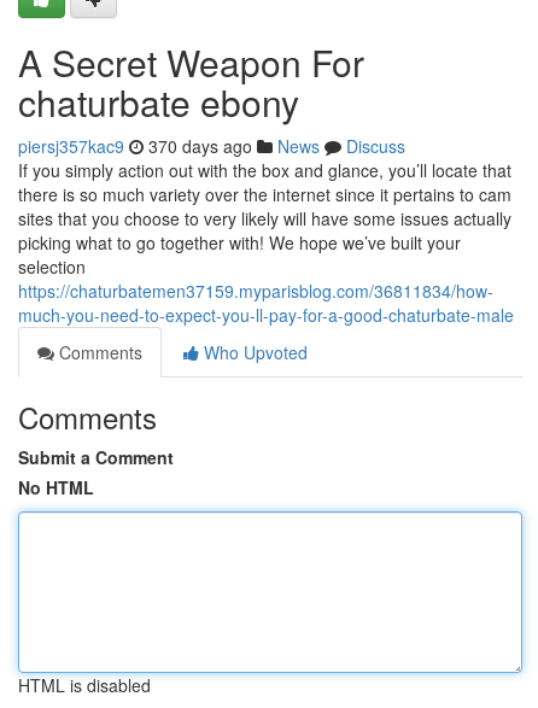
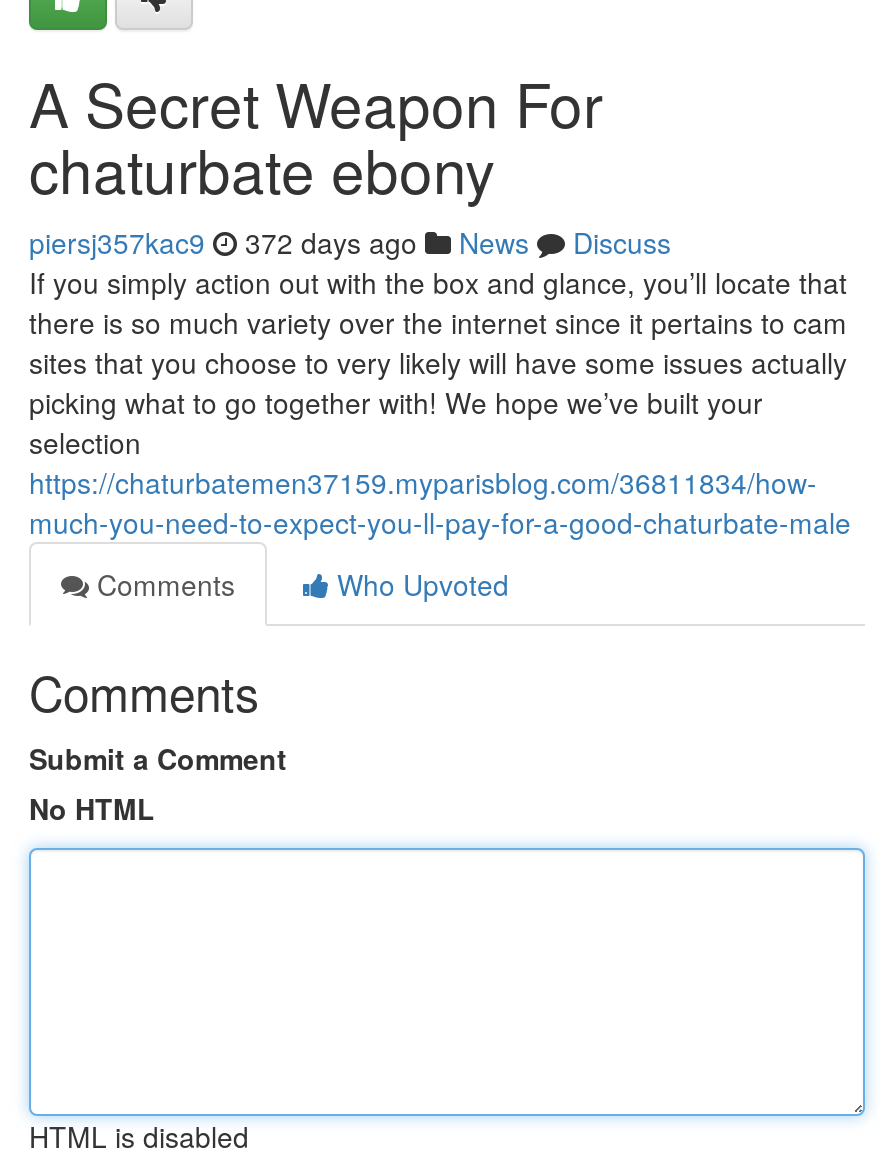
[18,134,405,158] piersj357kac9 370 days ago News Discuss -> [29,222,671,262] piersj357kac9 372 days ago News Discuss

